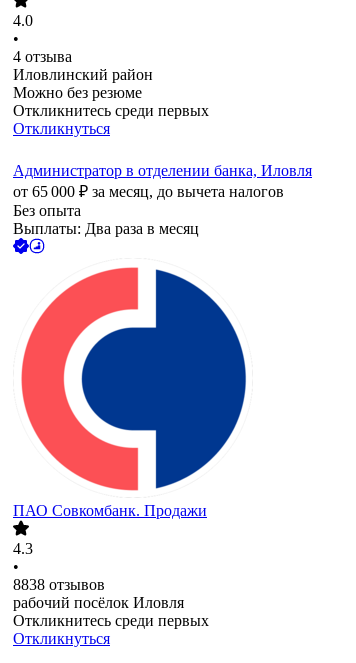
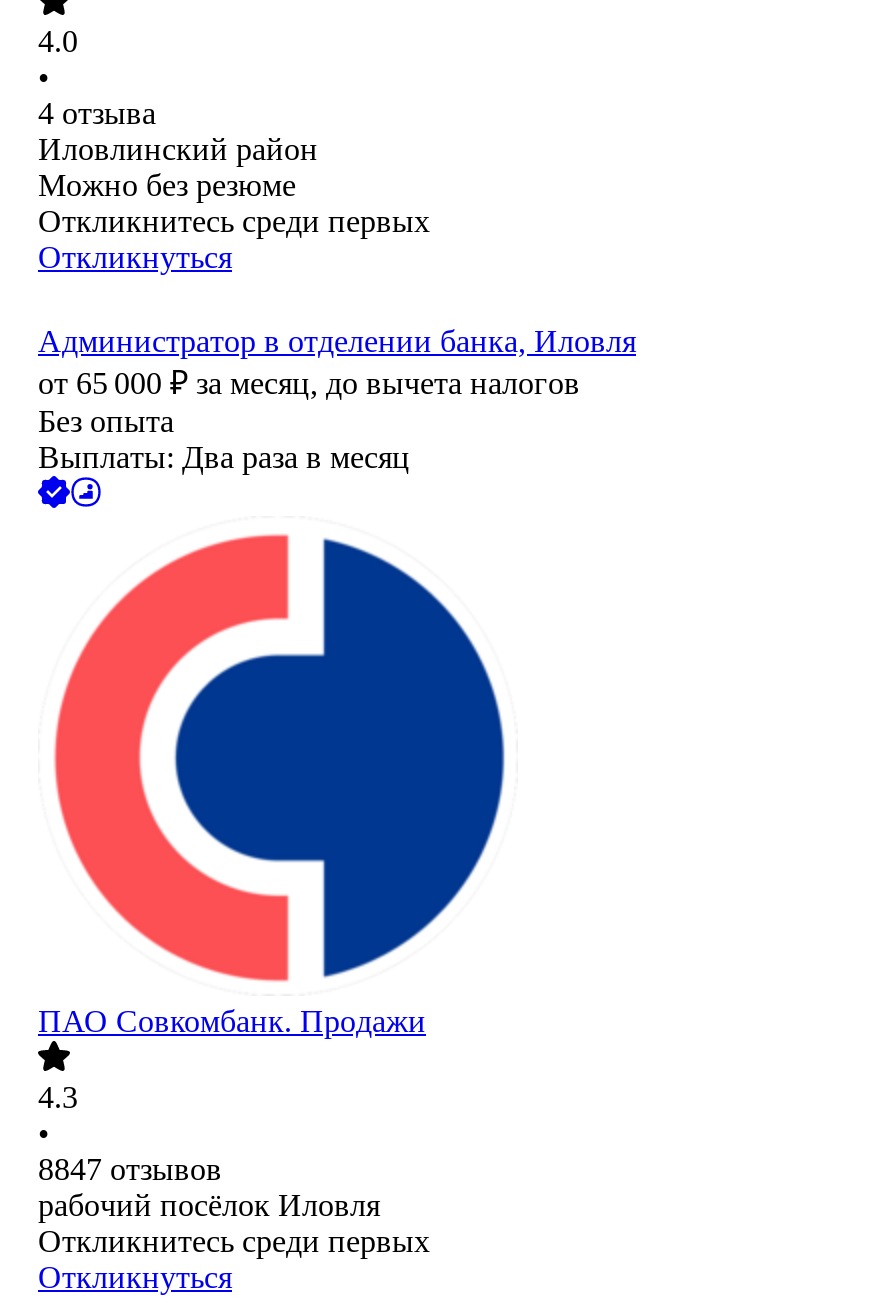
[13,576,105,593] 8838 отзывов -> [38,1153,222,1187] 8847 отзывов

